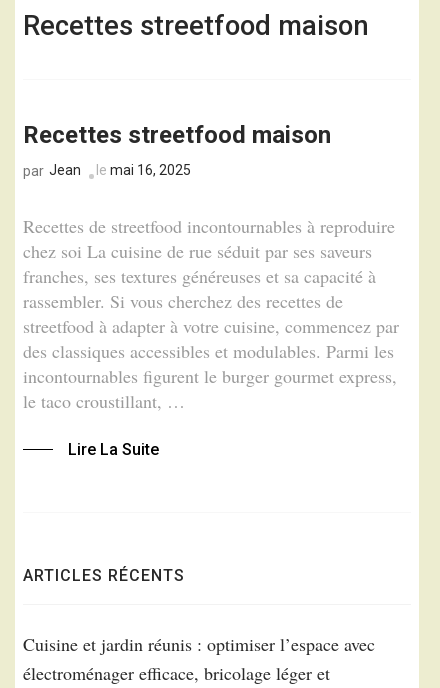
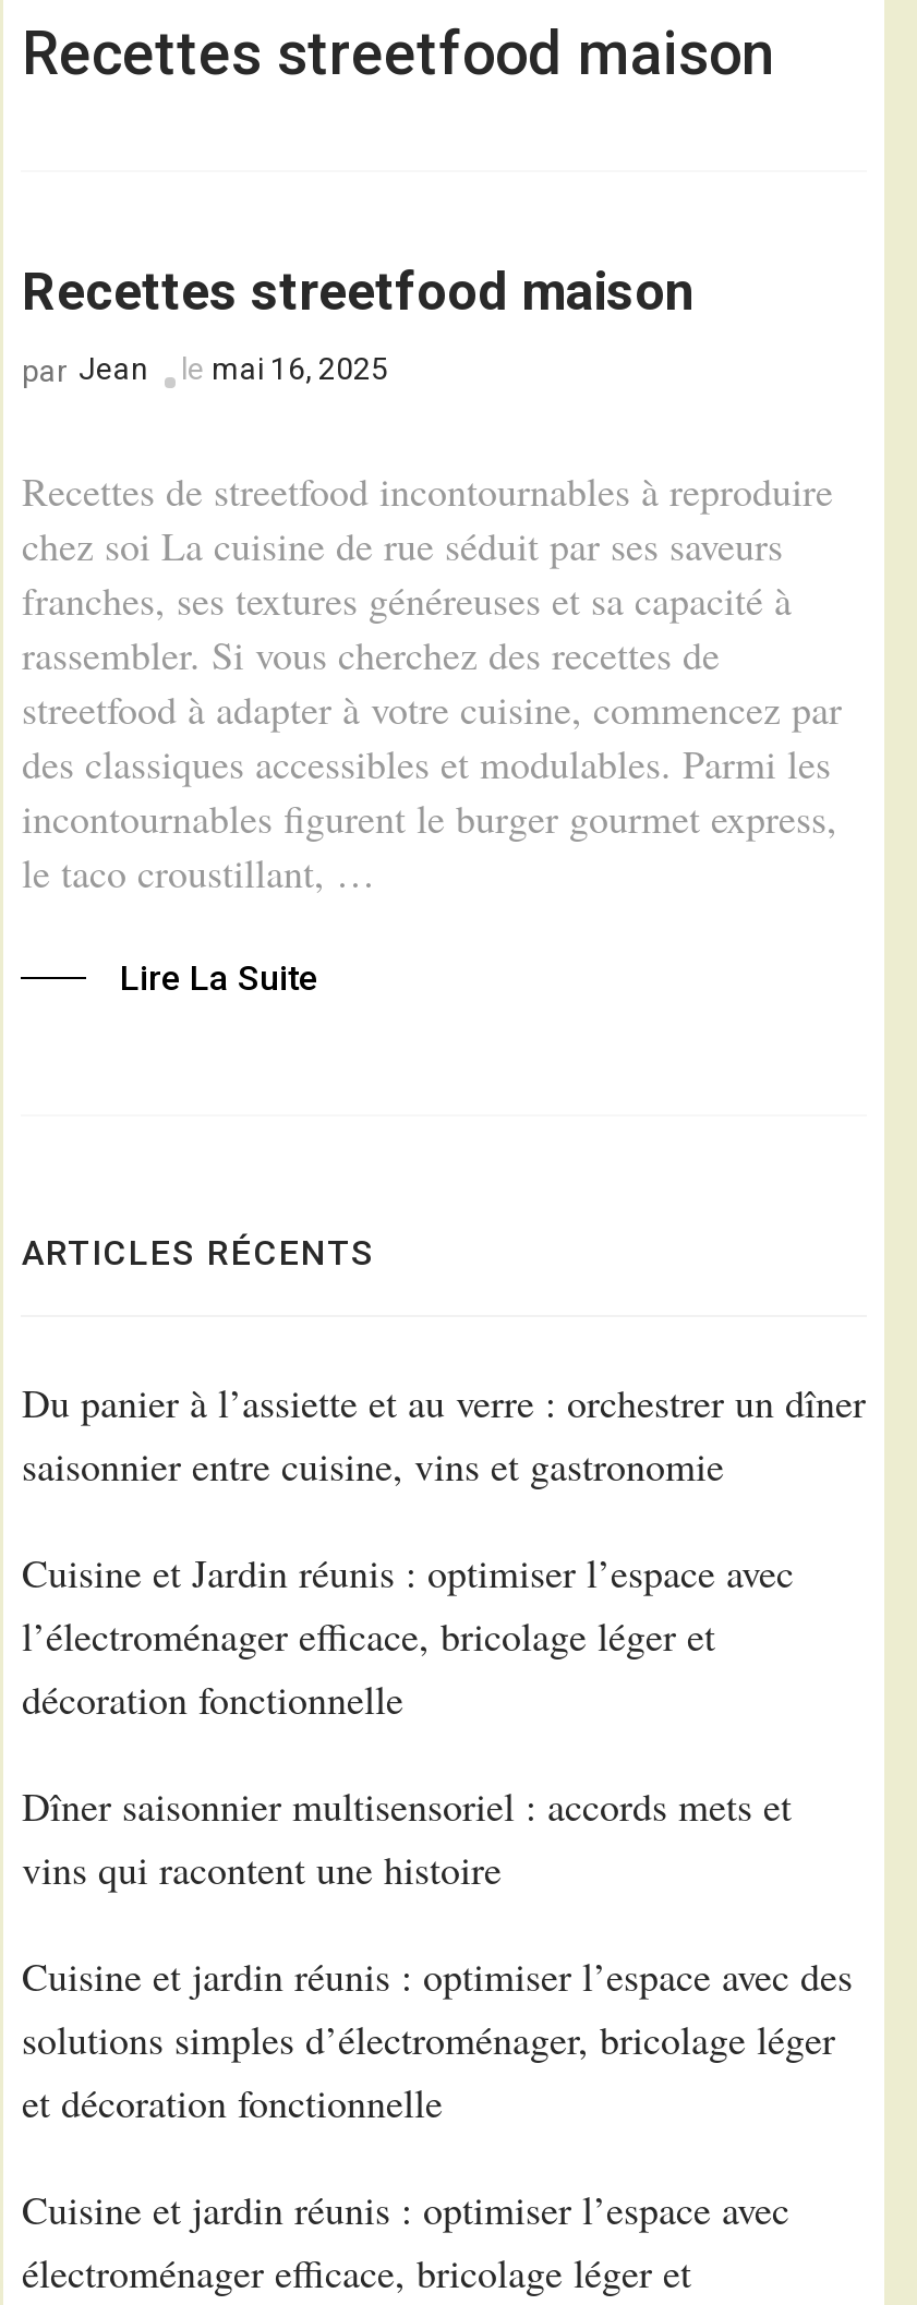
none -> [22,1376,866,2128] Du panier à l’assiette et au verre : orchestrer un dîner | saisonnier entre cuisine, vins et gastronomie | Cuisine et Jardin réunis : optimiser l’espace avec | l’électroménager efficace, bricolage léger et | décoration fonctionnelle | Dîner saisonnier multisensoriel : accords mets et | vins qui racontent une histoire | Cuisine et jardin réunis : optimiser l’espace avec des | solutions simples d’électroménager, bricolage léger | et décoration fonctionnelle

